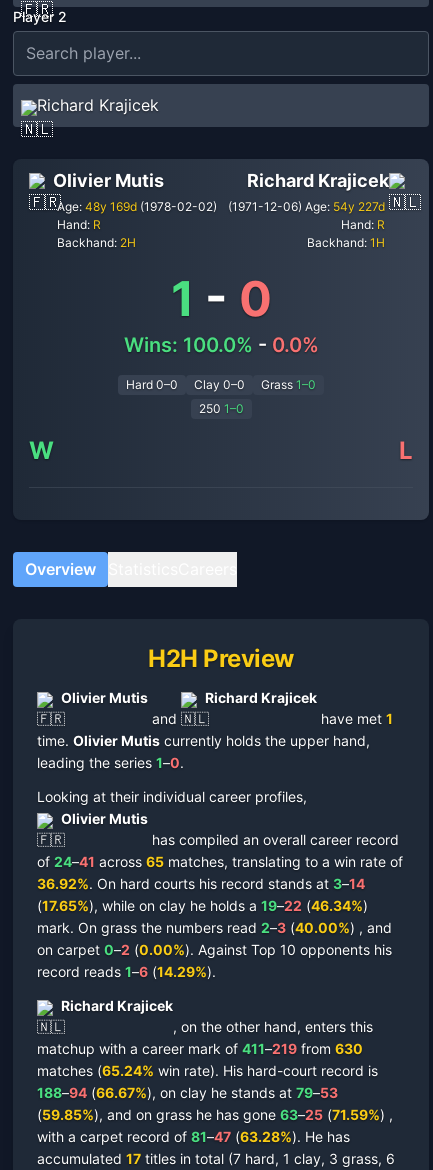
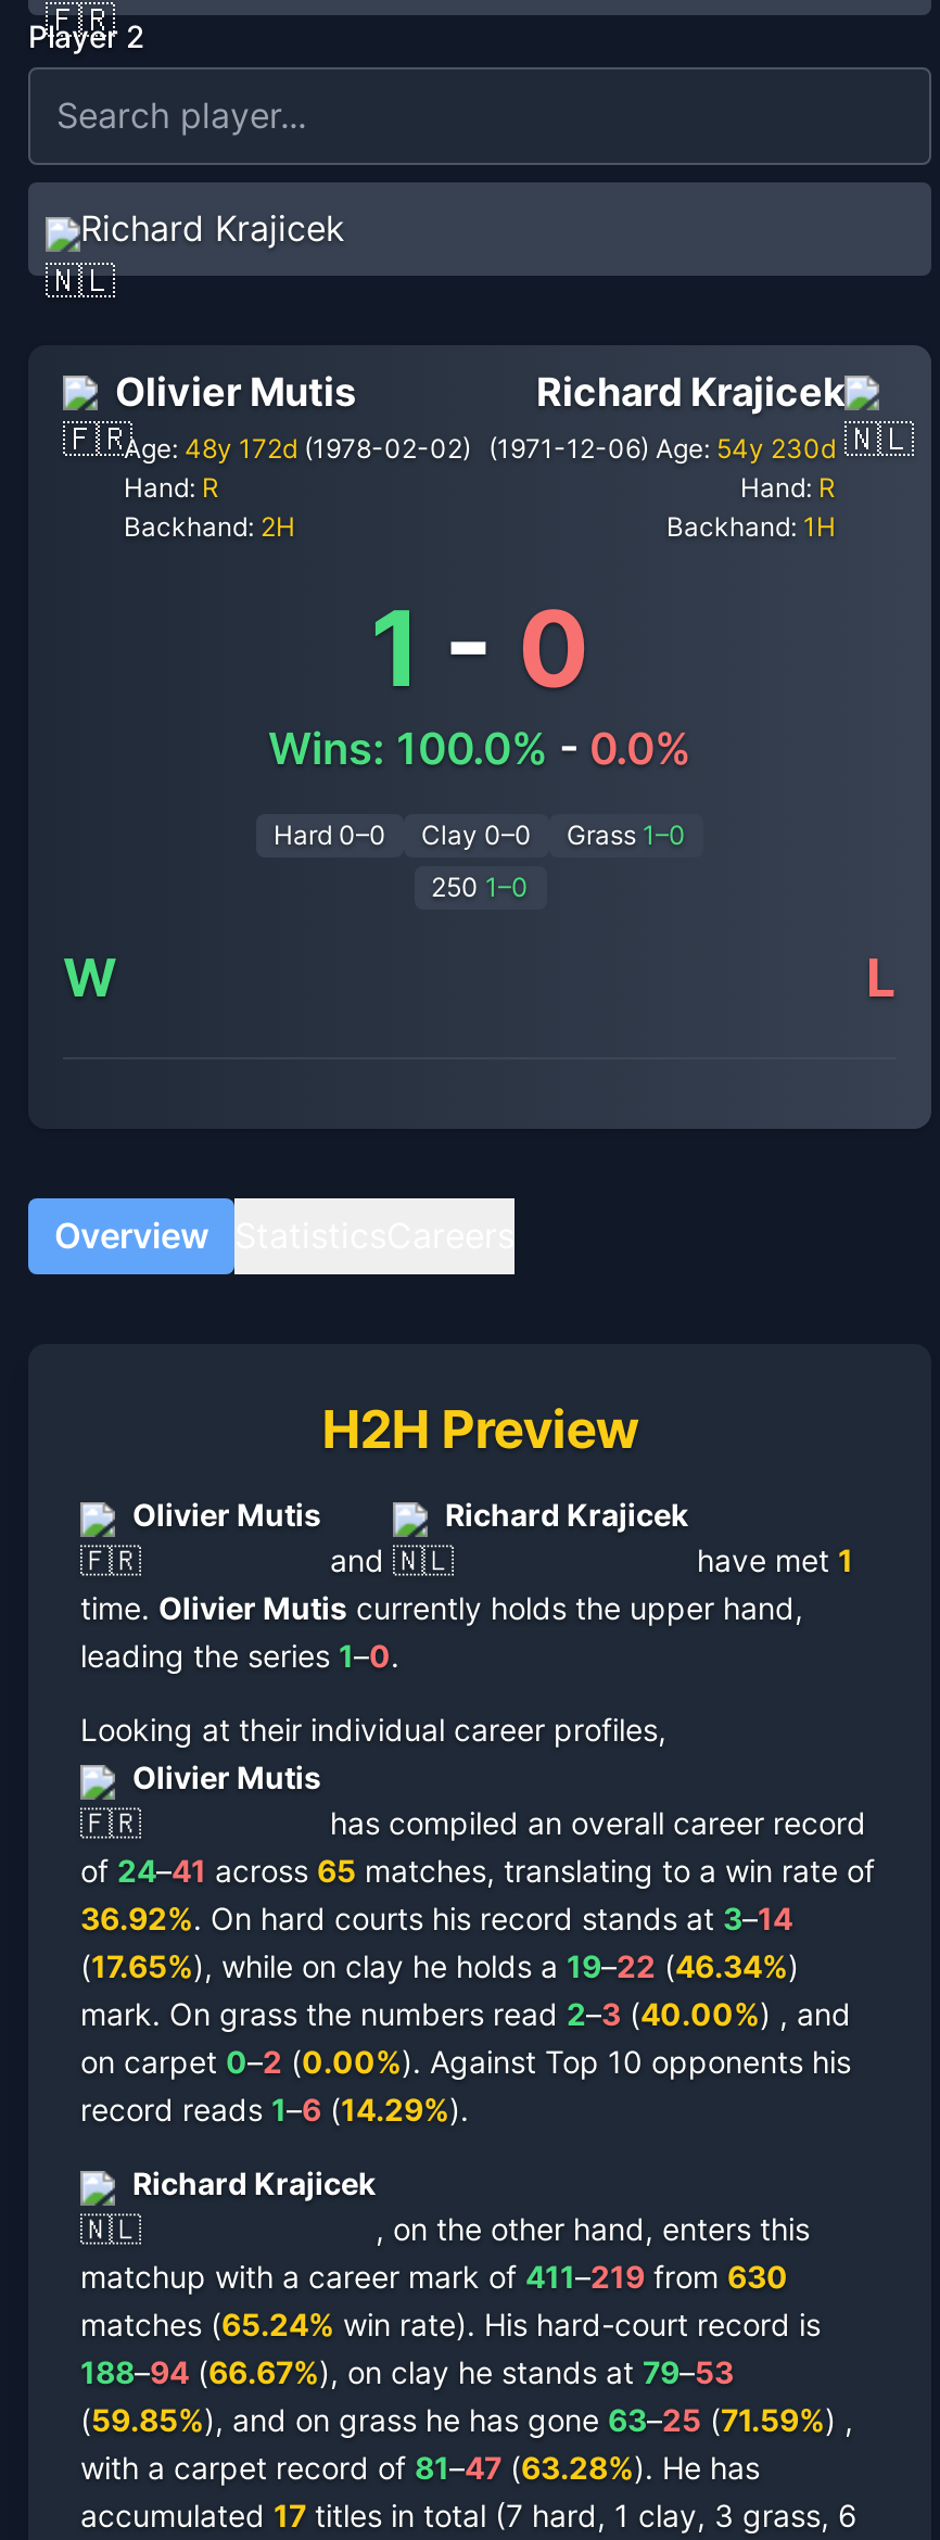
[57,199,217,214] Age: 48y 169d (1978-02-02) -> [124,432,471,465] Age: 48y 172d (1978-02-02)
[228,199,385,214] (1971-12-06) Age: 54y 227d -> [488,432,836,465] (1971-12-06) Age: 54y 230d

